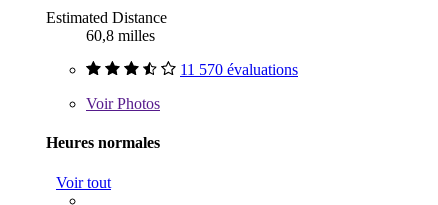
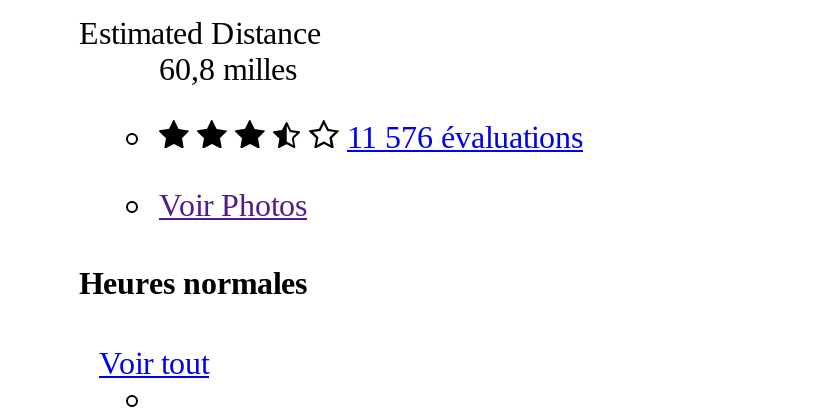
[180,61,298,78] 11 570 évaluations -> [347,120,583,154] 11 576 évaluations

